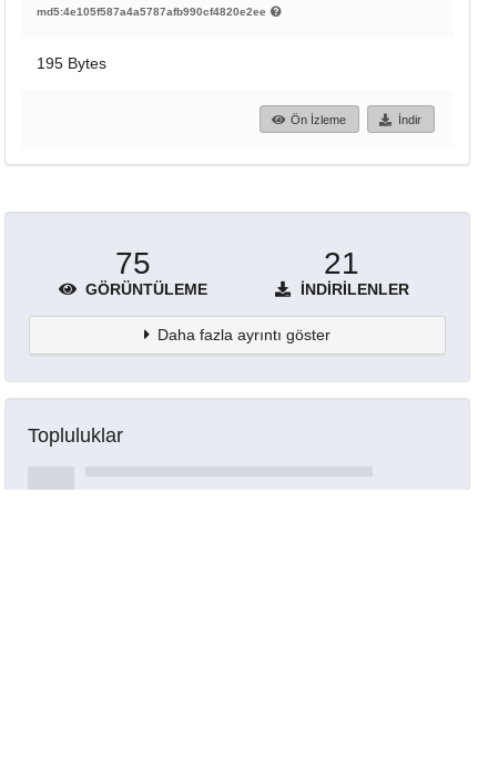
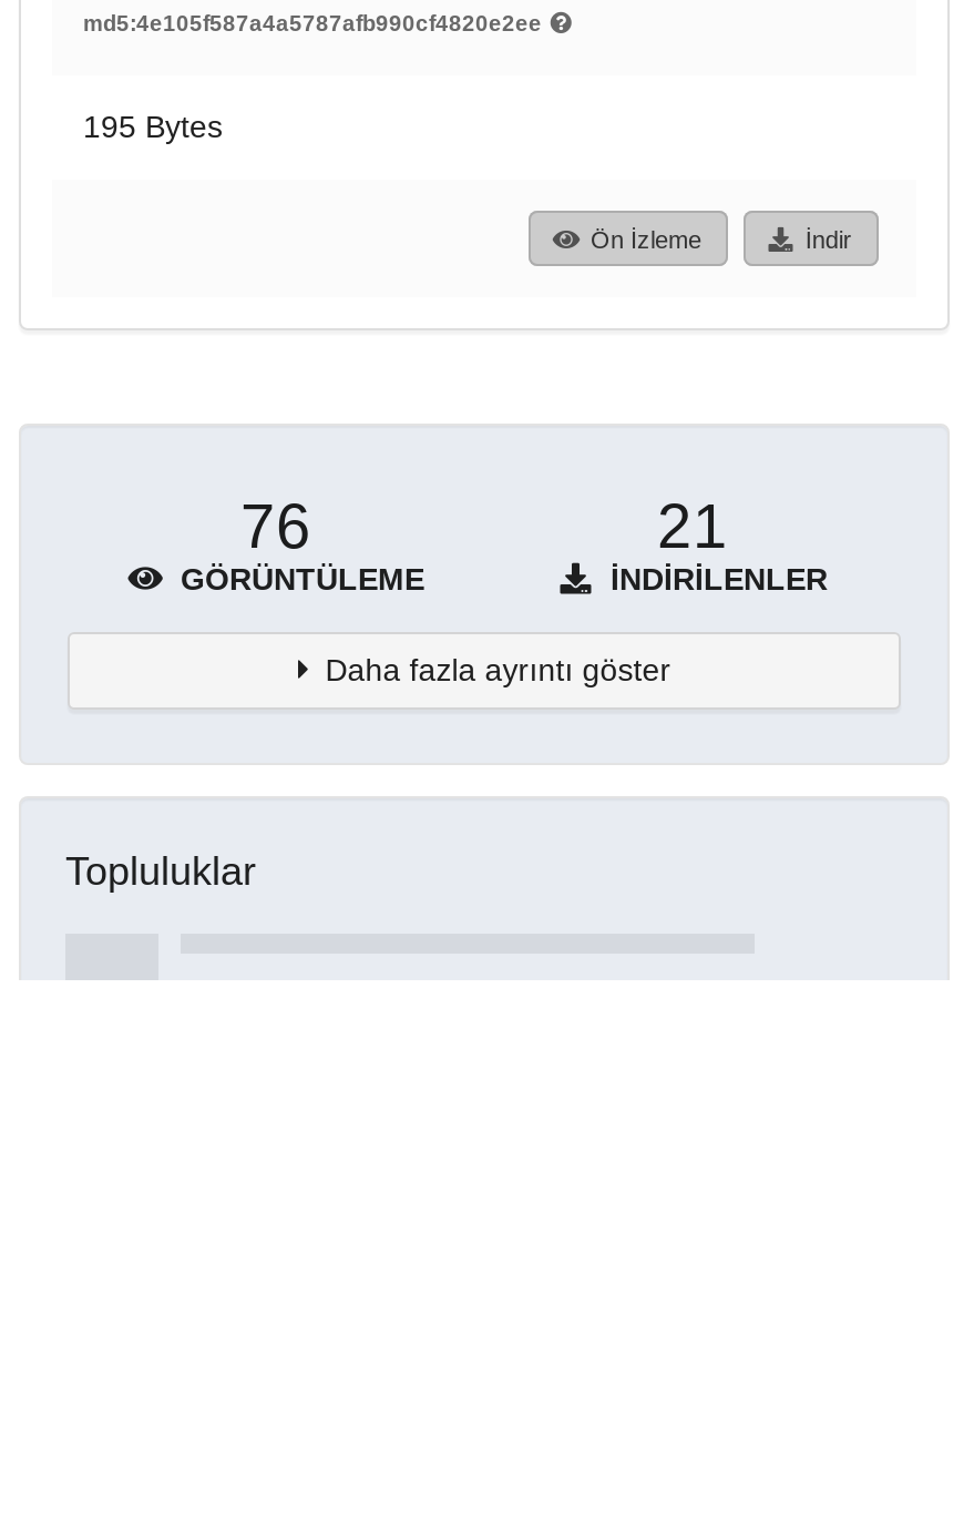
[115,246,151,280] 75 -> [240,491,311,560] 76

